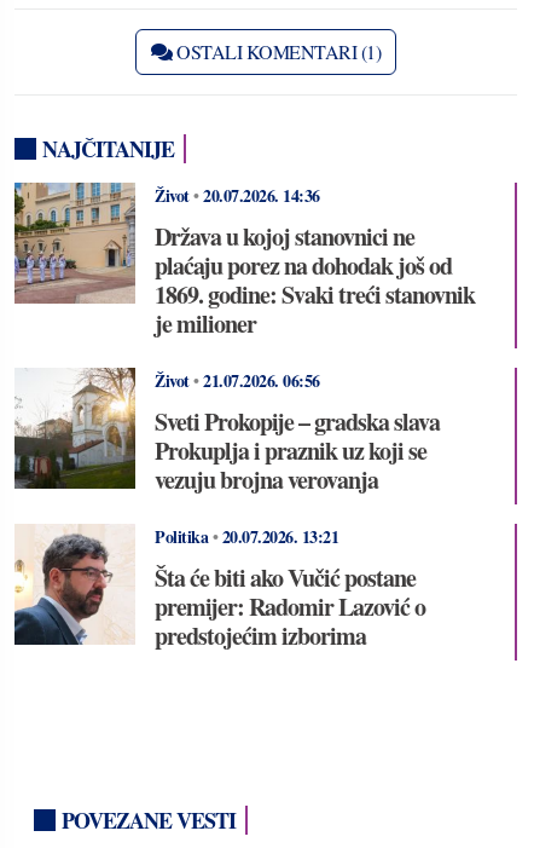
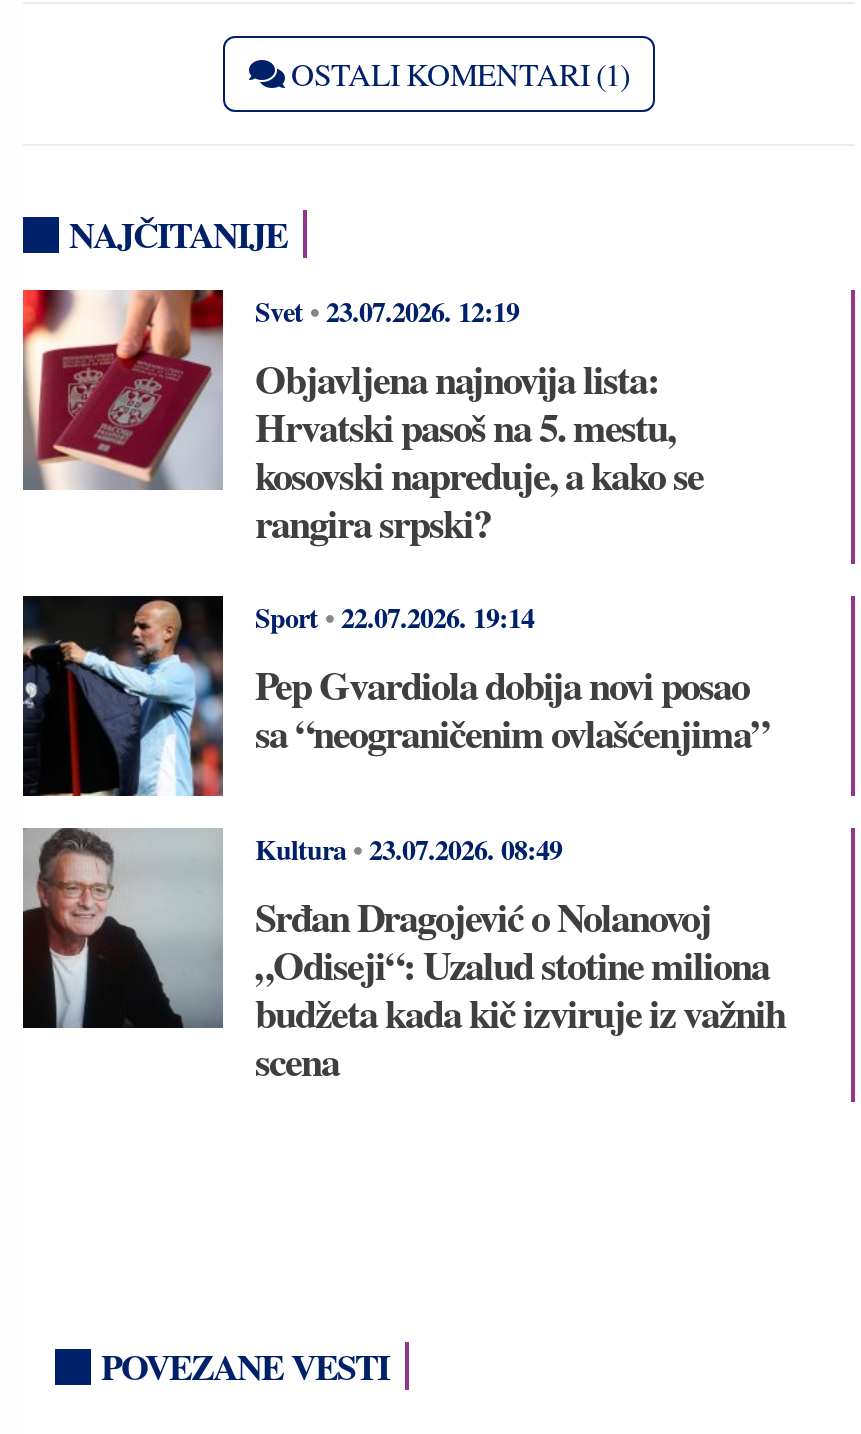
[13,181,475,341] [image] | Život •20.07.2026. 14:36 | Država u kojoj stanovnici ne | plaćaju porez na dohodak još od | 1869. godine: Svaki treći stanovnik | je milioner -> [21,288,703,552] [image] | Svet •23.07.2026. 12:19 | Objavljena najnovija lista: | Hrvatski pasoš na 5. mestu, | kosovski napreduje, a kako se | rangira srpski?
[13,367,440,497] [image] | Život • 21.07.2026. 06:56 | Sveti Prokopije – gradska slava | Prokuplja i praznik uz koji se | vezuju brojna verovanja -> [21,594,769,798] [image] | Sport •22.07.2026. 19:14 | Pep Gvardiola dobija novi posao | sa “neograničenim ovlašćenjima”
[13,508,425,653] [image] | Politika • 20.07.2026. 13:21 | Šta će biti ako Vučić postane | premijer: Radomir Lazović o | predstojećim izborima -> [21,826,785,1090] [image] | Kultura •23.07.2026. 08:49 | Srđan Dragojević o Nolanovoj | „Odiseji“: Uzalud stotine miliona | budžeta kada kič izviruje iz važnih | scena

